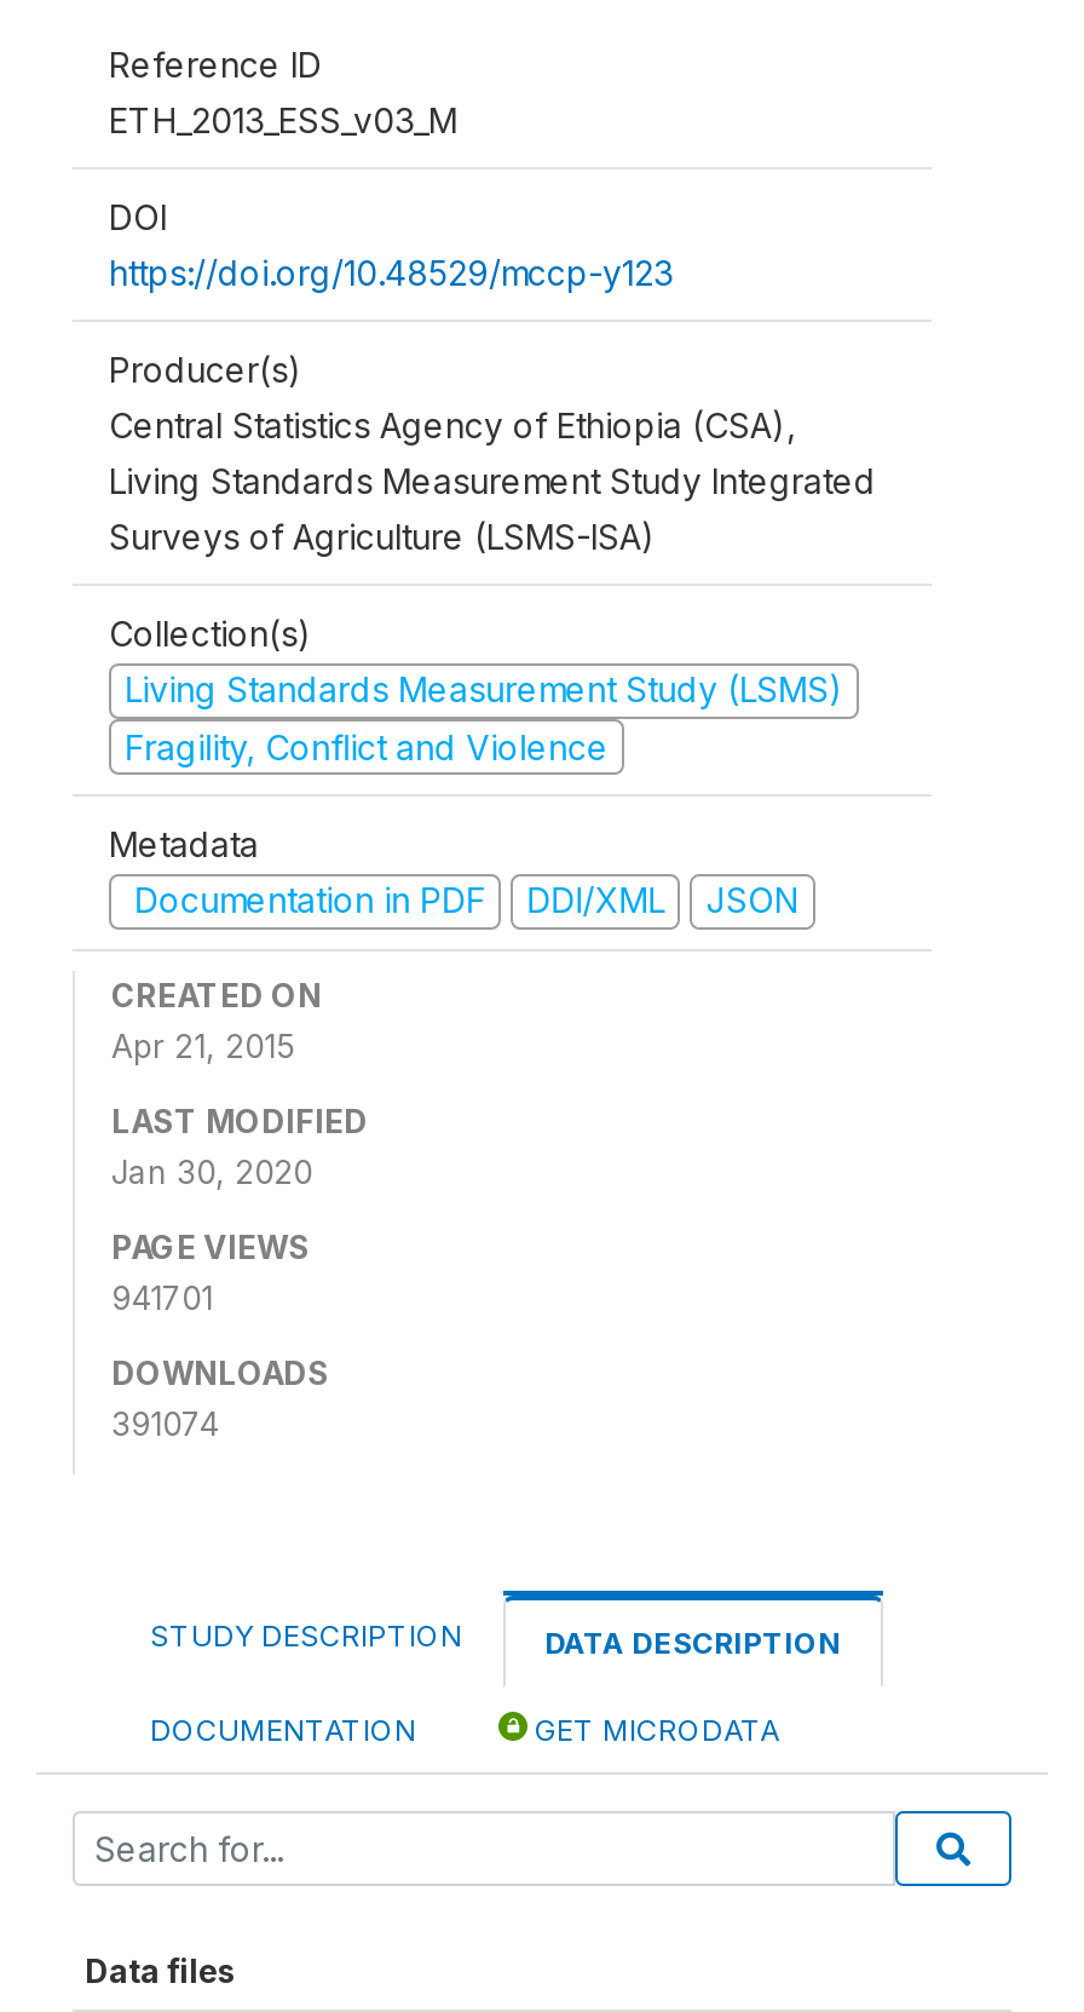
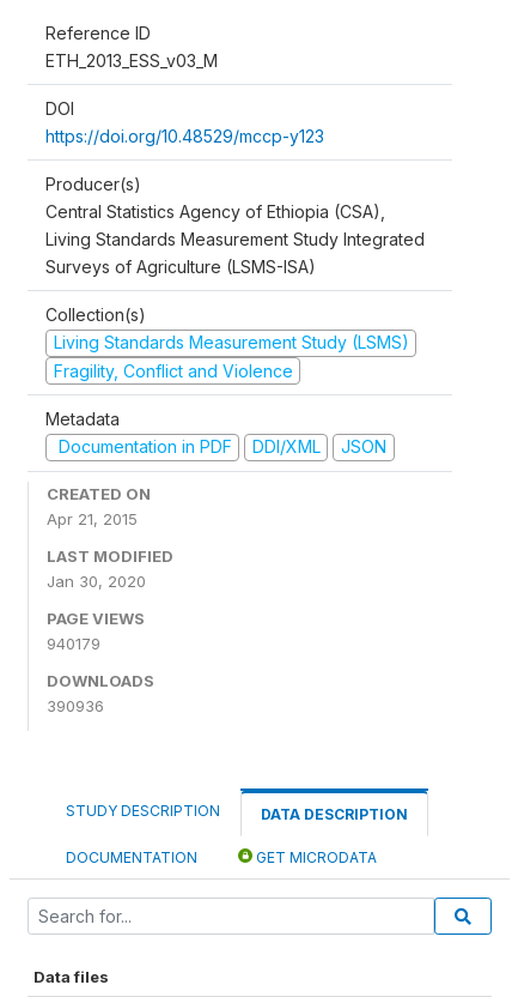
[111,1277,213,1316] 941701 -> [47,633,100,652] 940179
[111,1403,218,1442] 391074 -> [47,696,104,715] 390936

